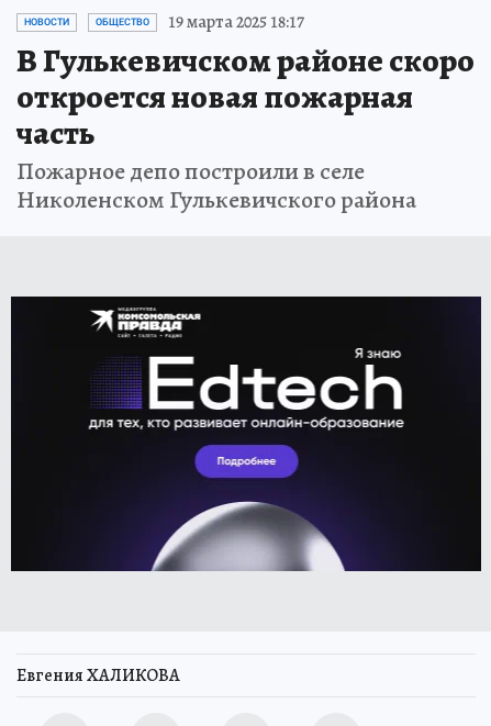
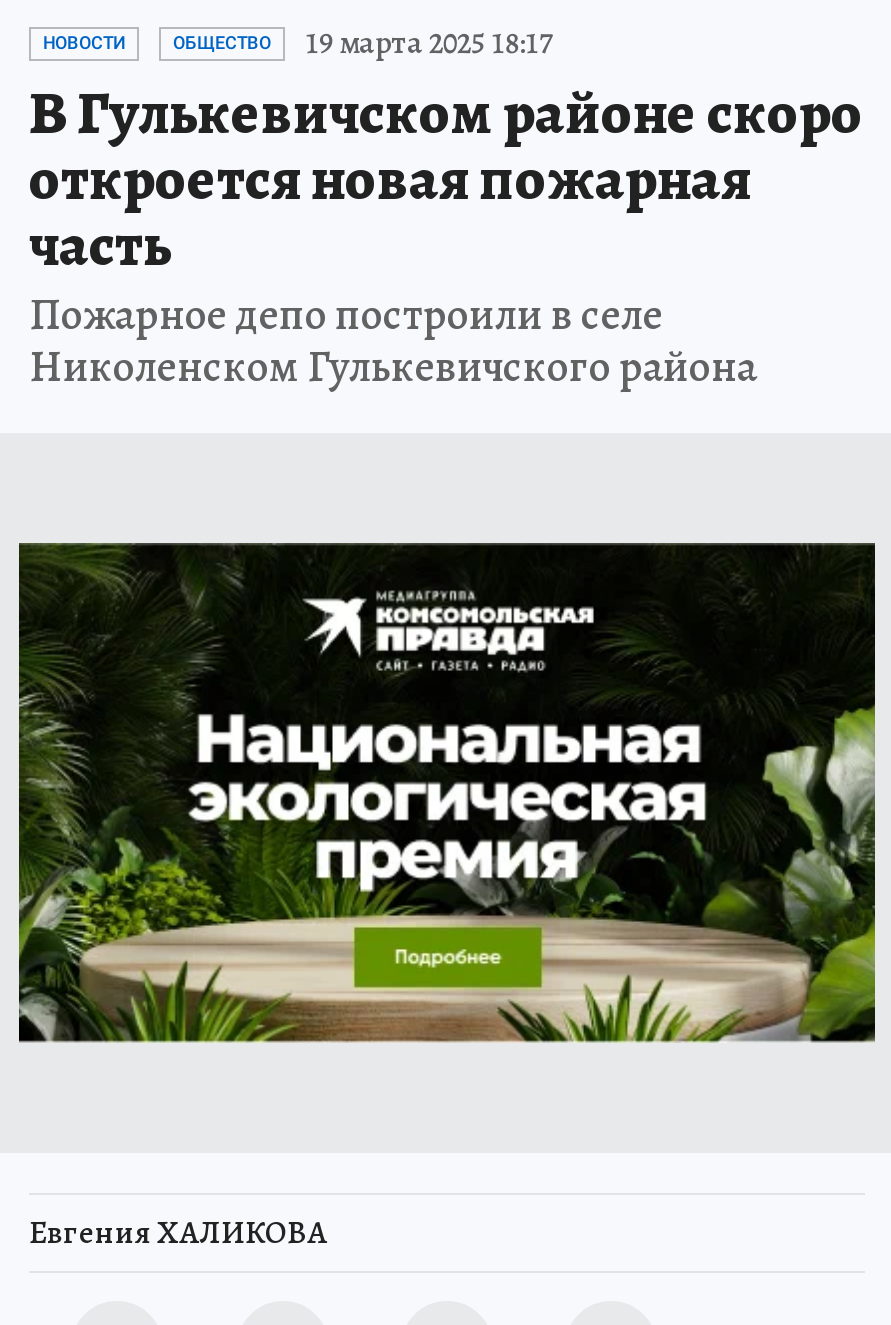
[10,297,482,572] [image] -> [17,543,877,1045] [image]

